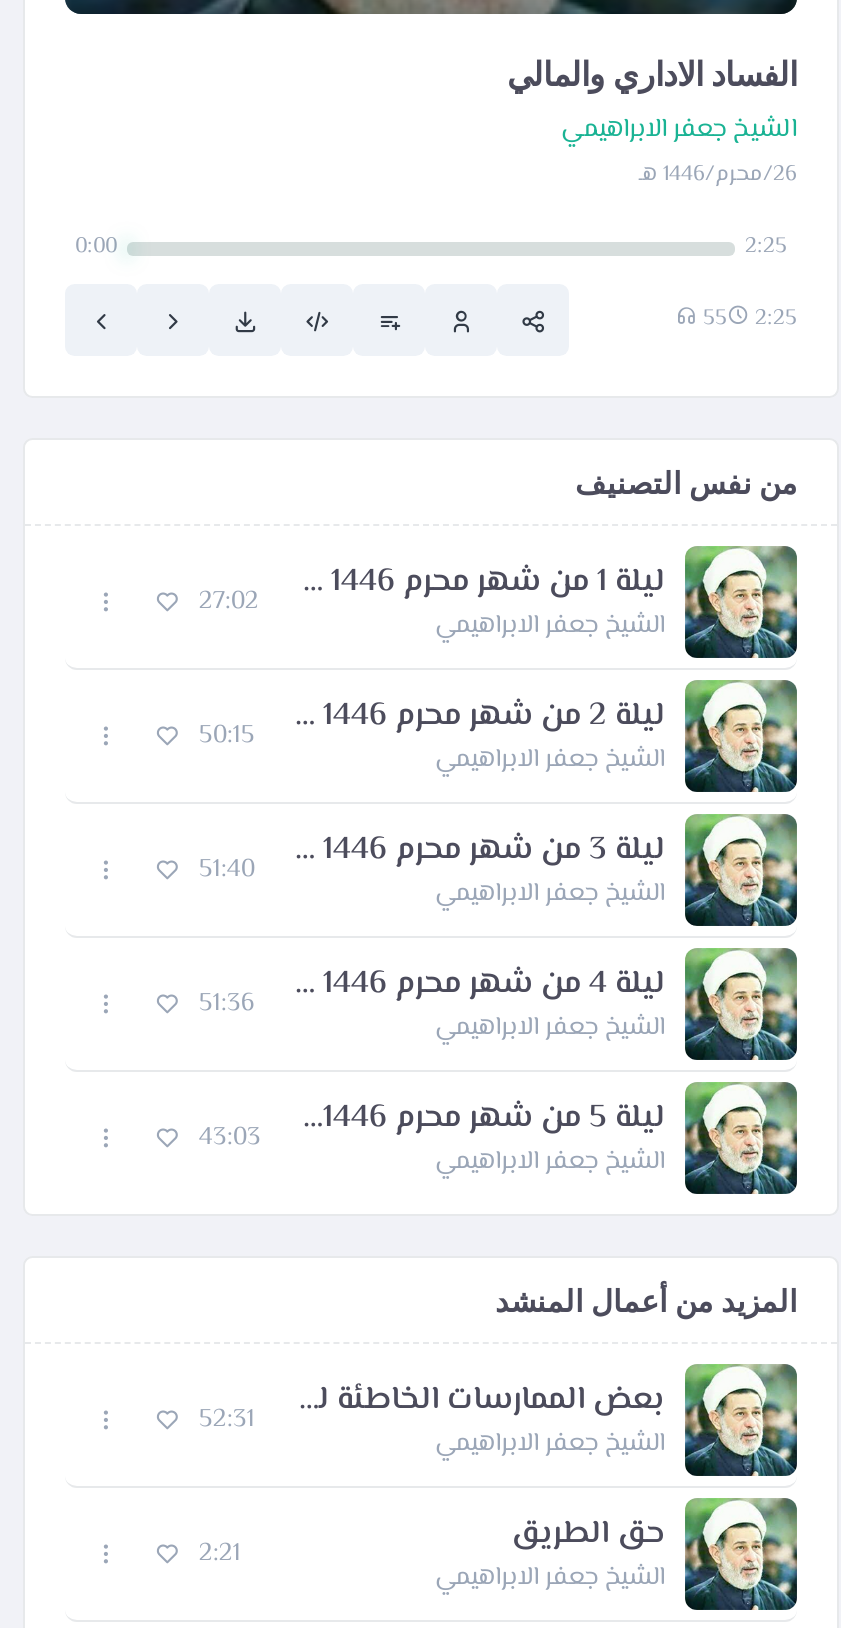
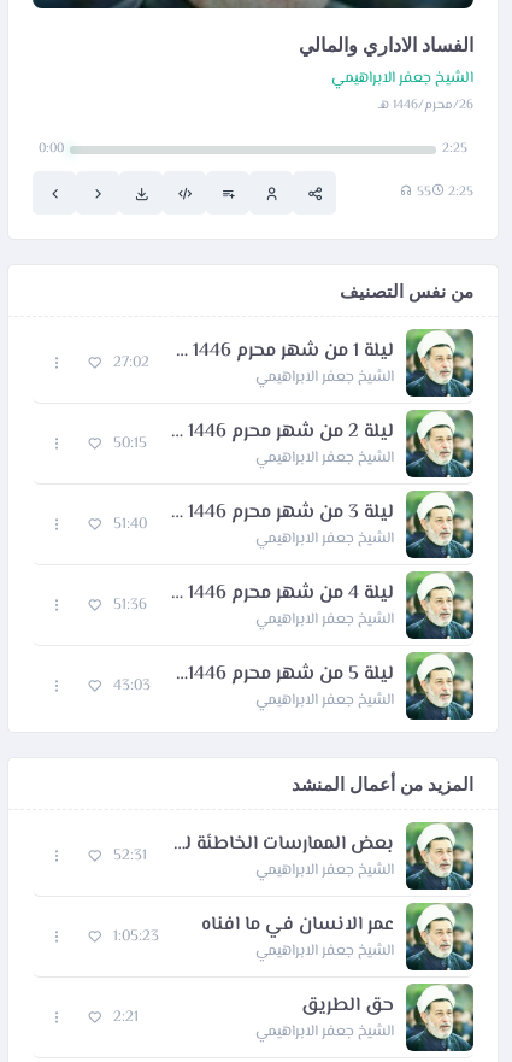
none -> [113,924,159,948] 1:05:23
none -> [201,910,394,963] عمر الانسان في ما افناه | الشيخ جعفر الابراهيمي

